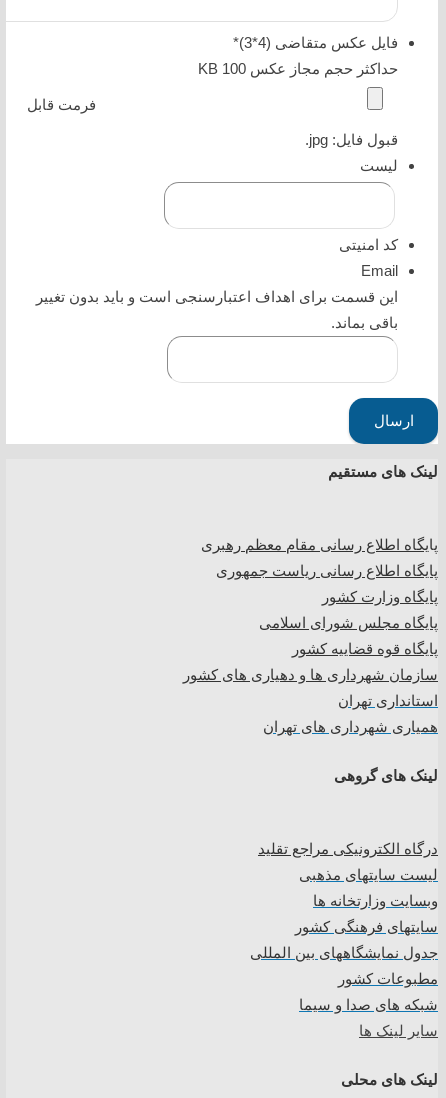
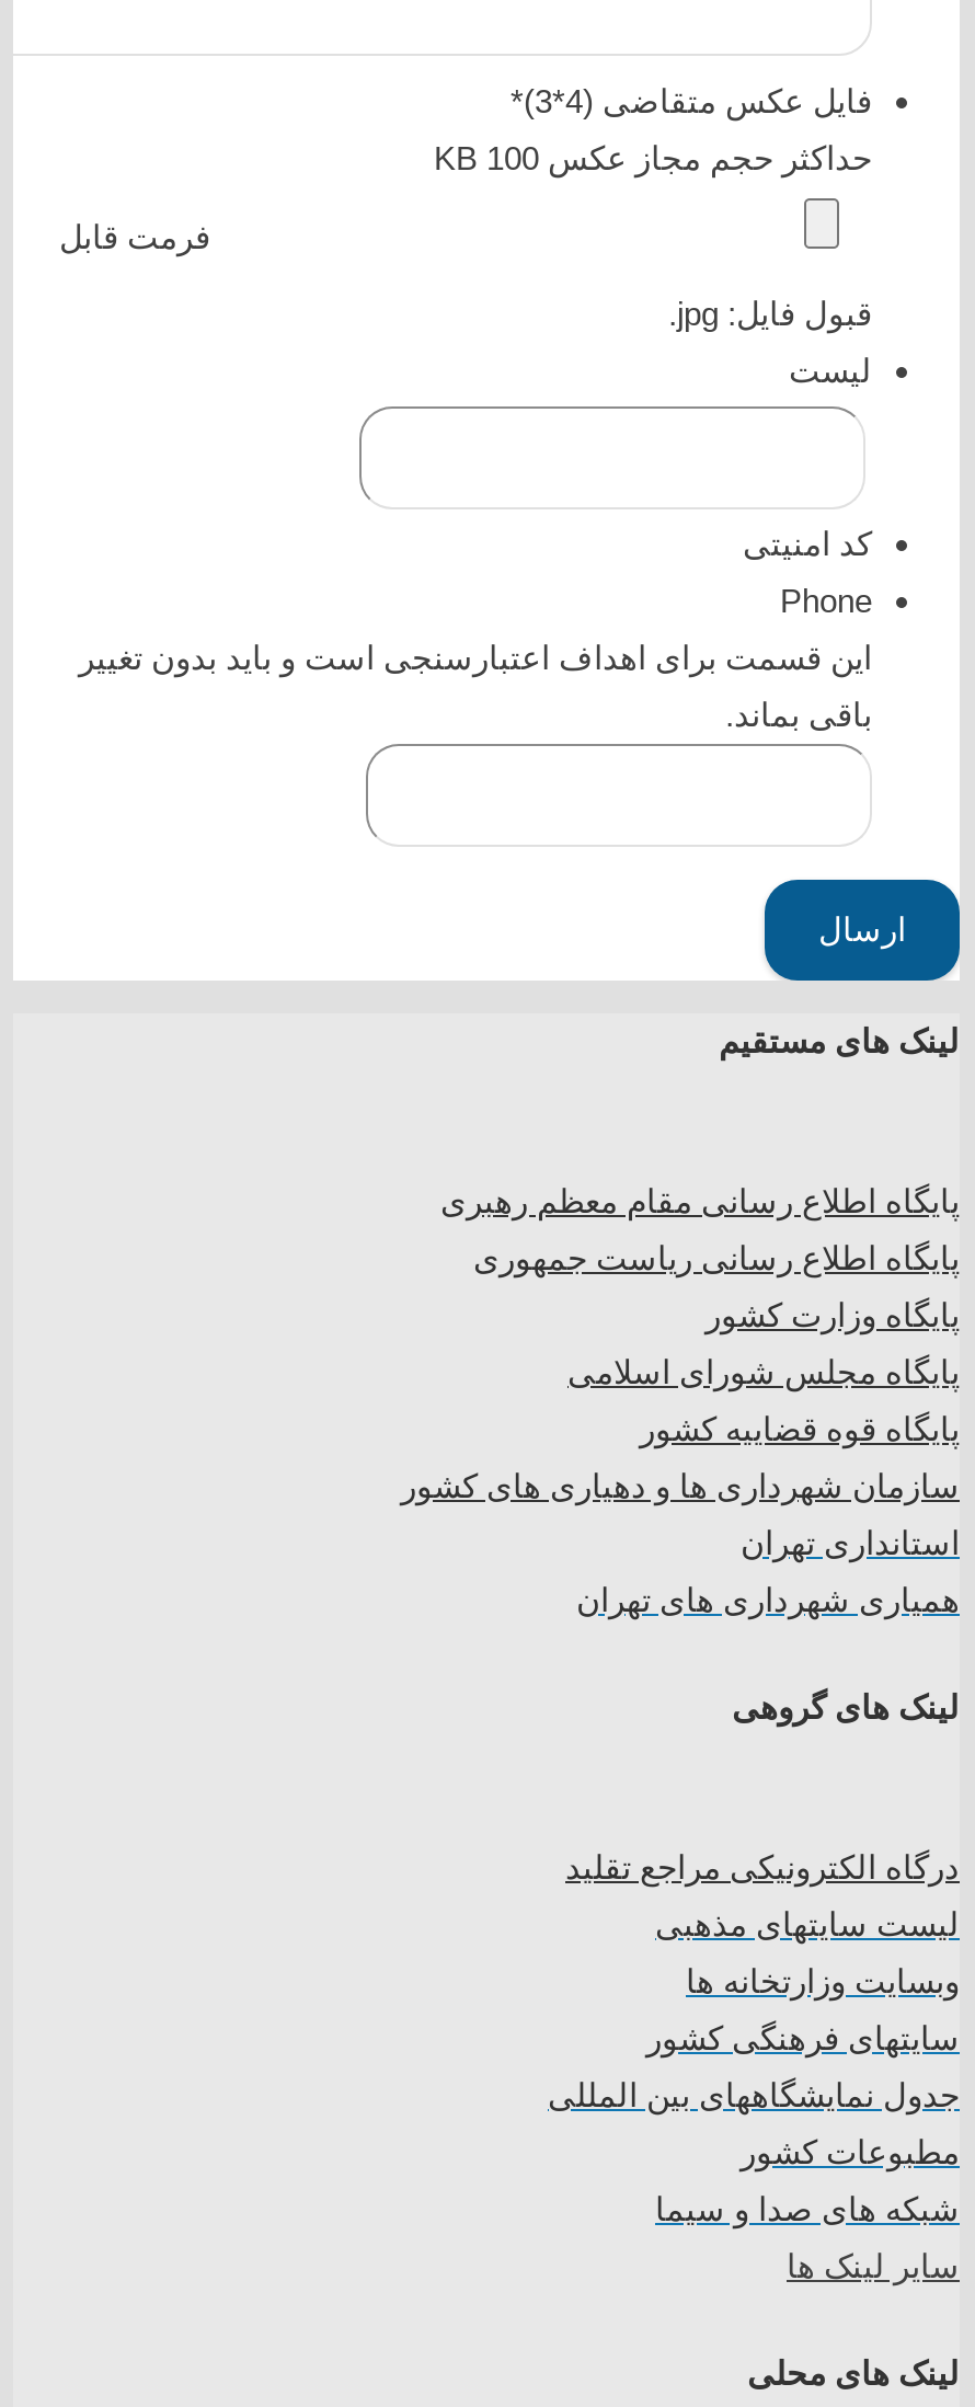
[361,261,398,278] Email -> [780,581,872,618] Phone

